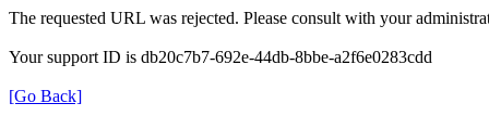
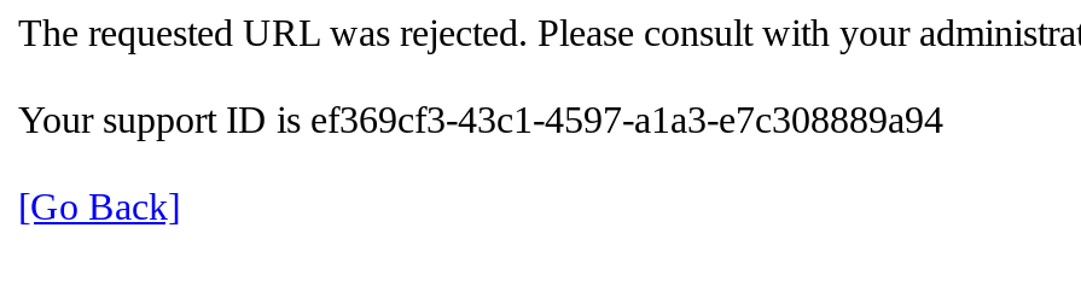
[9,48,432,66] Your support ID is db20c7b7-692e-44db-8bbe-a2f6e0283cdd -> [18,99,943,140] Your support ID is ef369cf3-43c1-4597-a1a3-e7c308889a94

